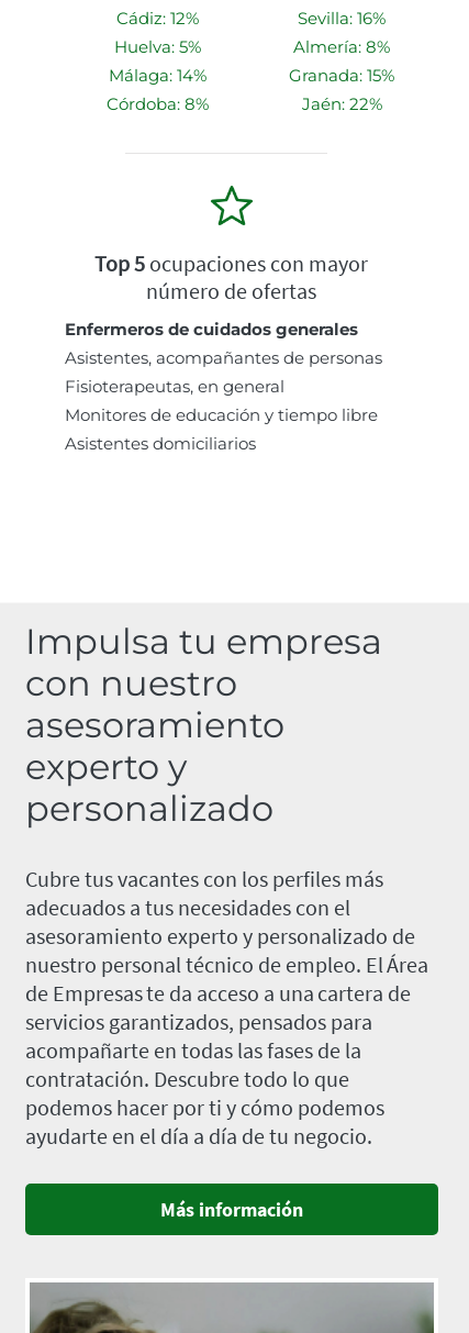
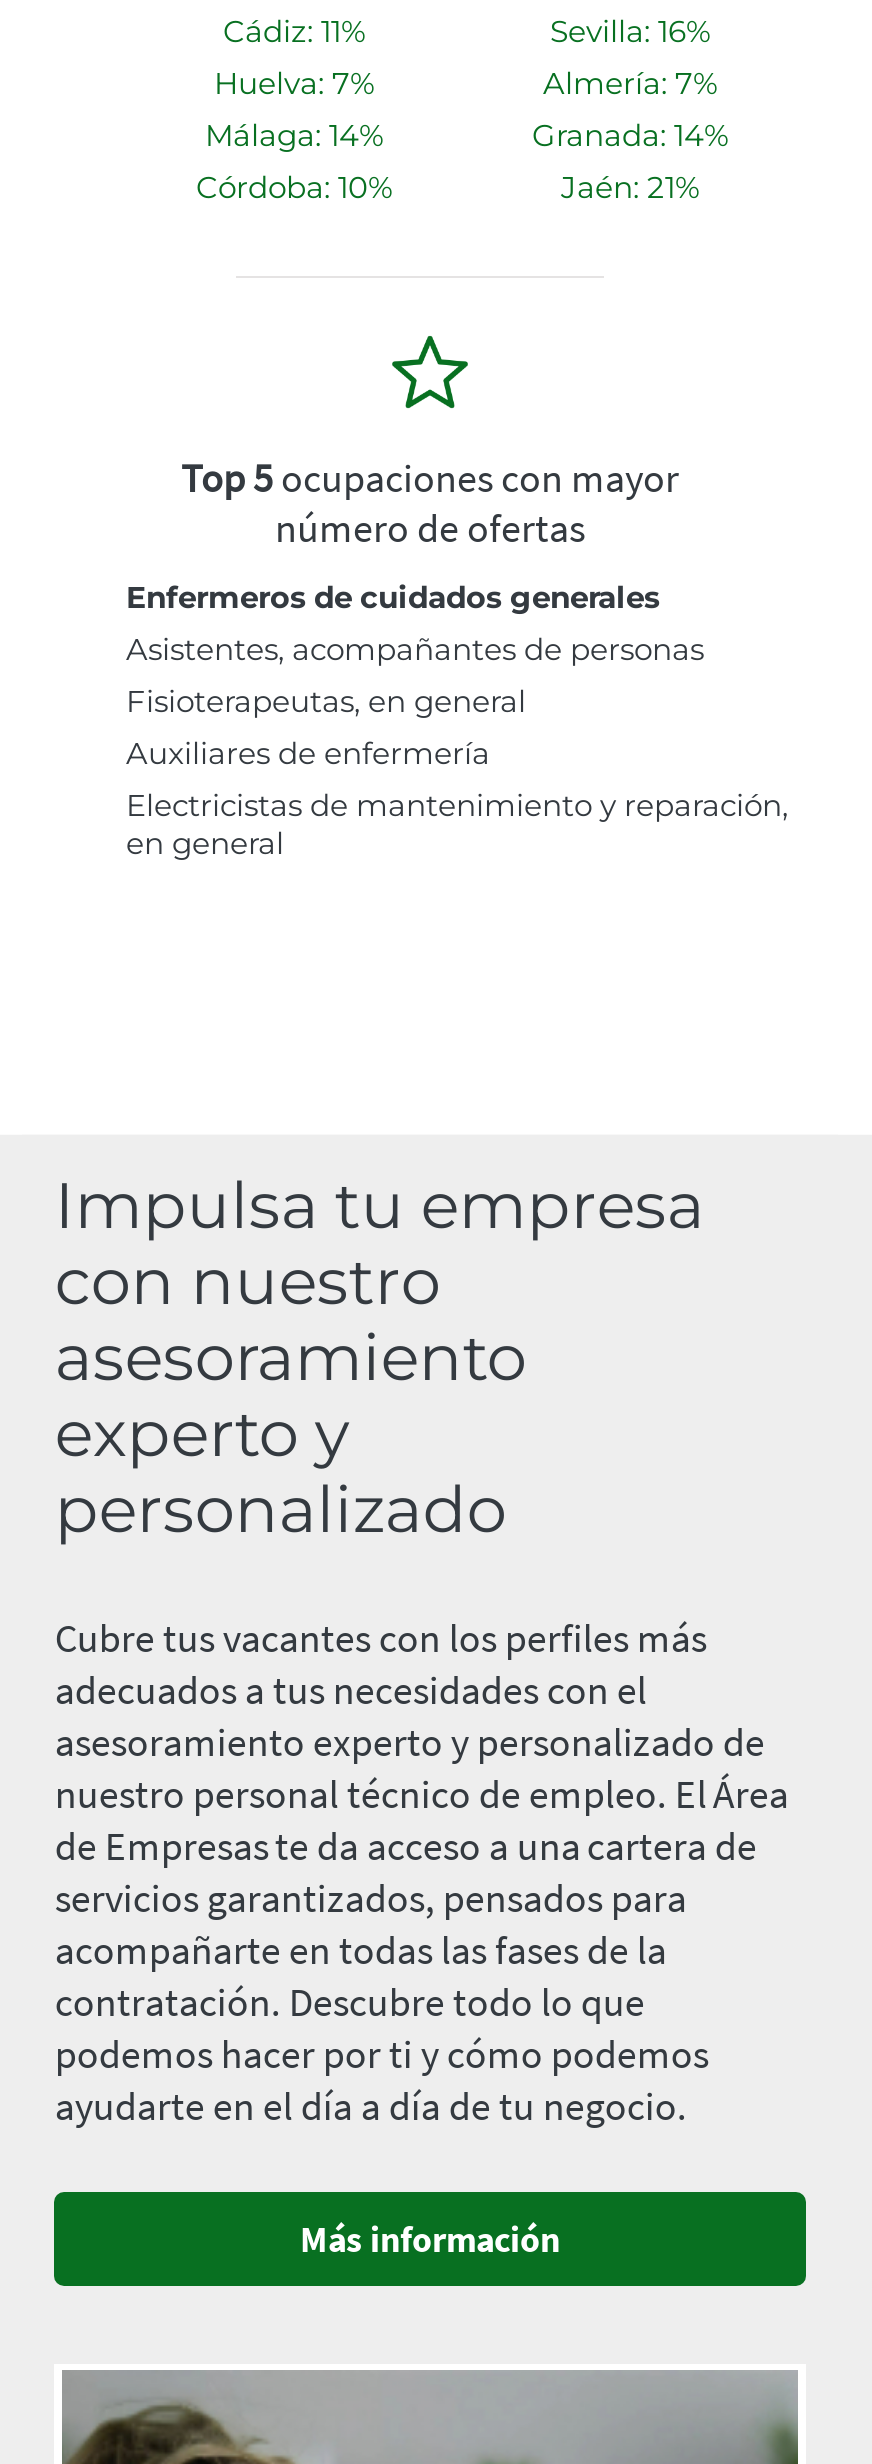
[116,7,198,28] Cádiz: 12% -> [223,13,365,51] Cádiz: 11%
[114,36,200,57] Huelva: 5% -> [214,65,374,103] Huelva: 7%
[293,36,390,57] Almería: 8% -> [543,65,717,103] Almería: 7%
[289,64,394,85] Granada: 15% -> [532,117,728,155] Granada: 14%
[106,93,208,114] Córdoba: 8% -> [196,169,392,207] Córdoba: 10%
[302,93,382,114] Jaén: 22% -> [561,169,699,207] Jaén: 21%
[65,404,378,453] Monitores de educación y tiempo libre | Asistentes domiciliarios -> [126,735,788,863] Auxiliares de enfermería | Electricistas de mantenimiento y reparación, | en general

